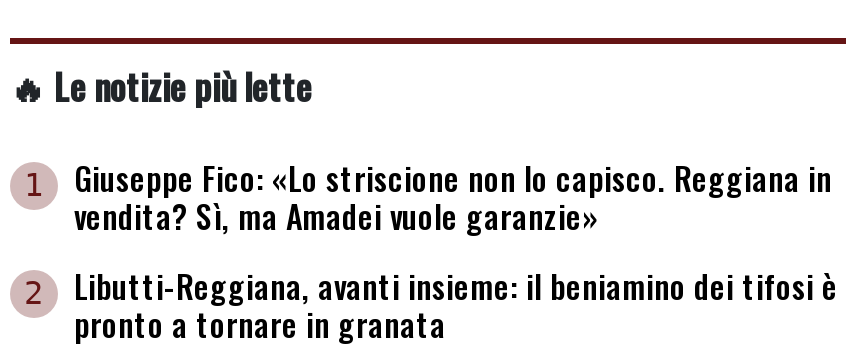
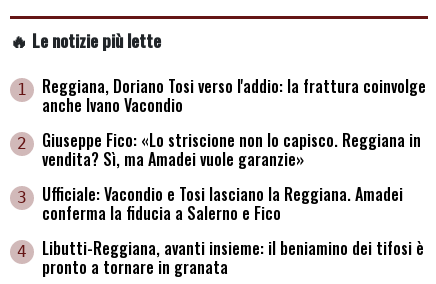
none -> [17,74,426,153] Reggiana, Doriano Tosi verso l'addio: la frattura coinvolge | anche Ivano Vacondio | 2
[24,273,44,311] 2 -> [17,182,403,261] 3 | Ufficiale: Vacondio e Tosi lasciano la Reggiana. Amadei | conferma la fiducia a Salerno e Fico | 4

